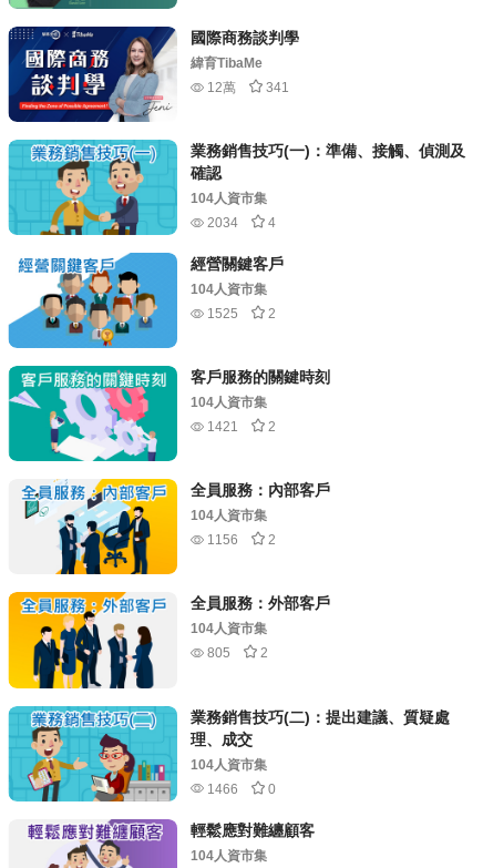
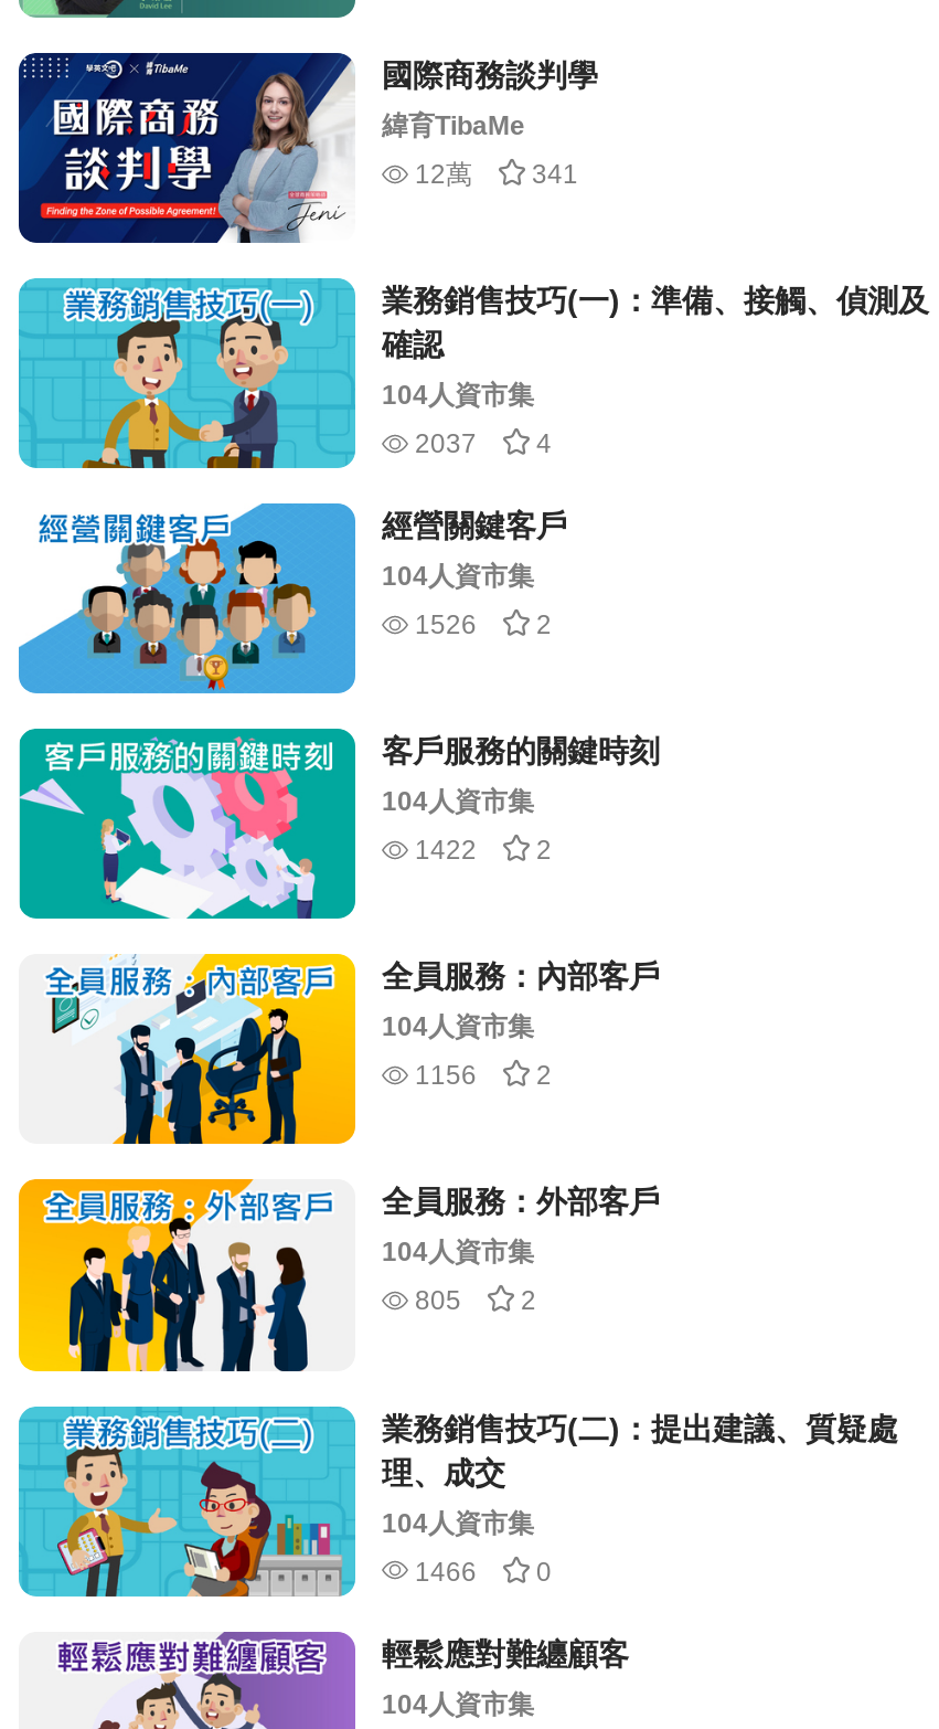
[204,215,276,231] 2034 4 -> [408,429,552,460] 2037 4
[204,306,276,322] 1525 2 -> [408,610,552,641] 1526 2
[204,419,276,435] 1421 2 -> [408,836,552,866] 1422 2

